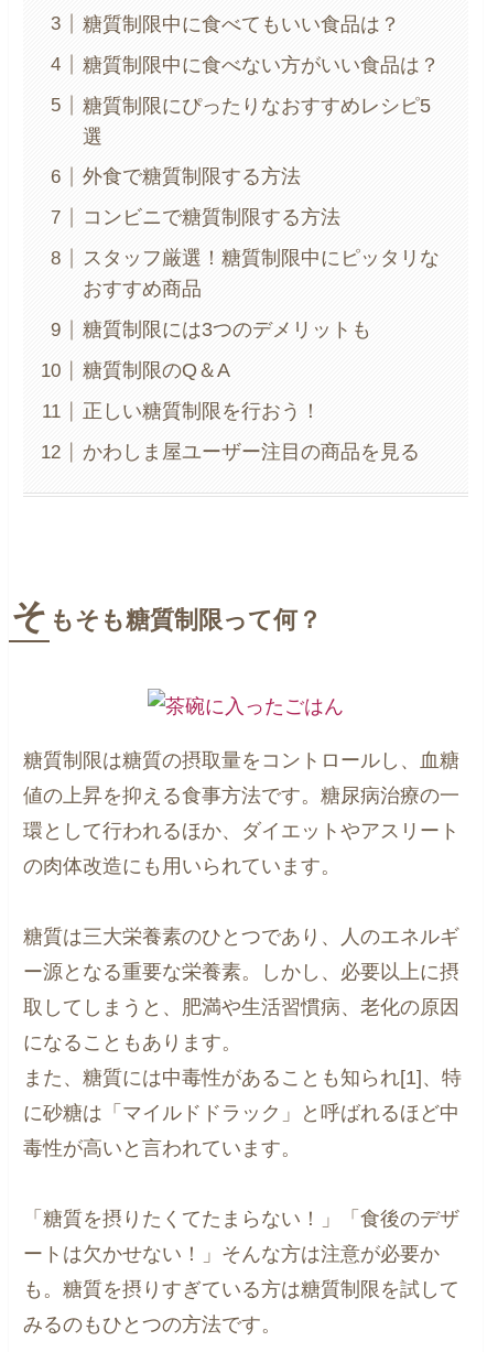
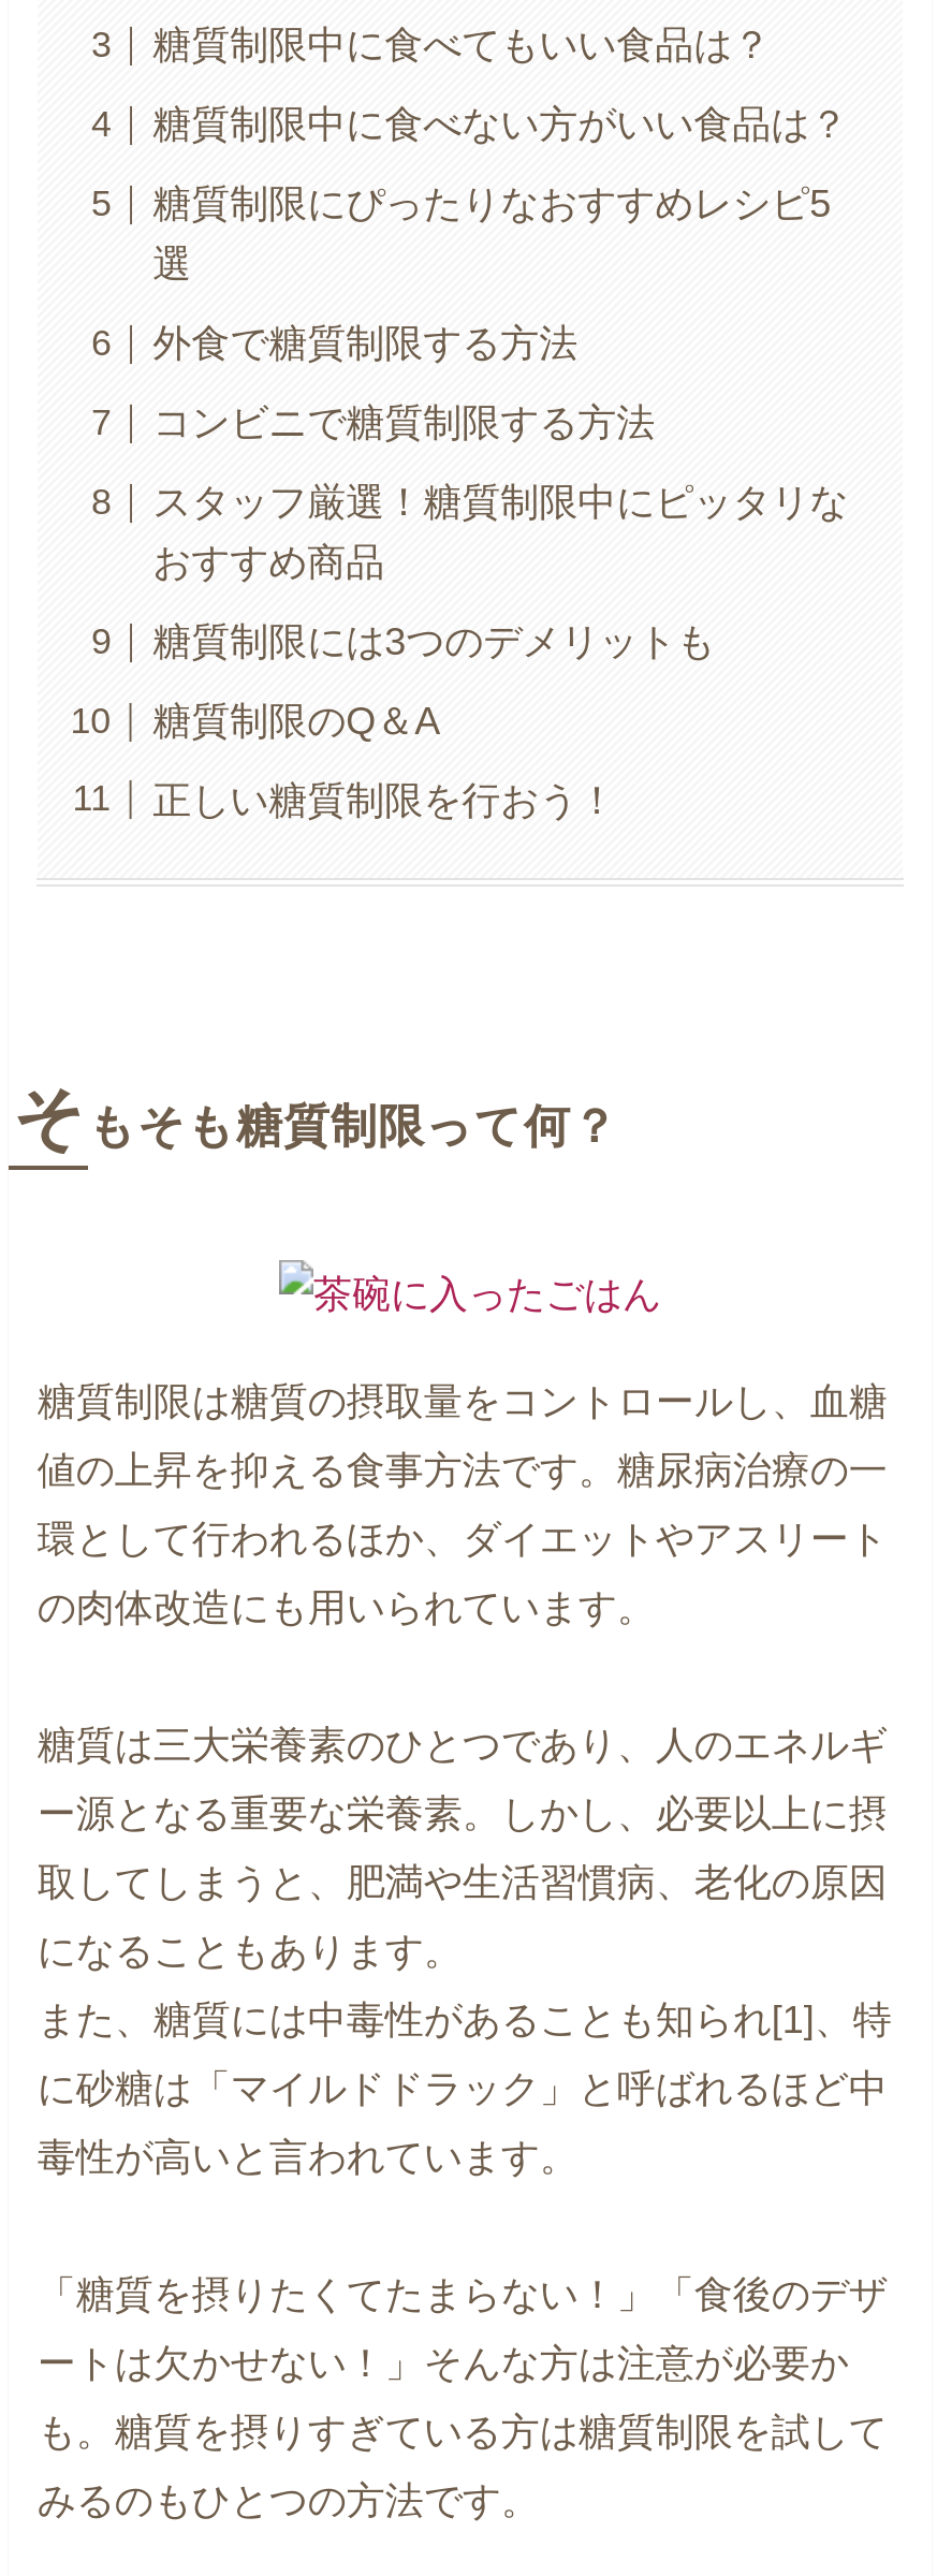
[83,441,420,463] かわしま屋ユーザー注目の商品を見る -> none

